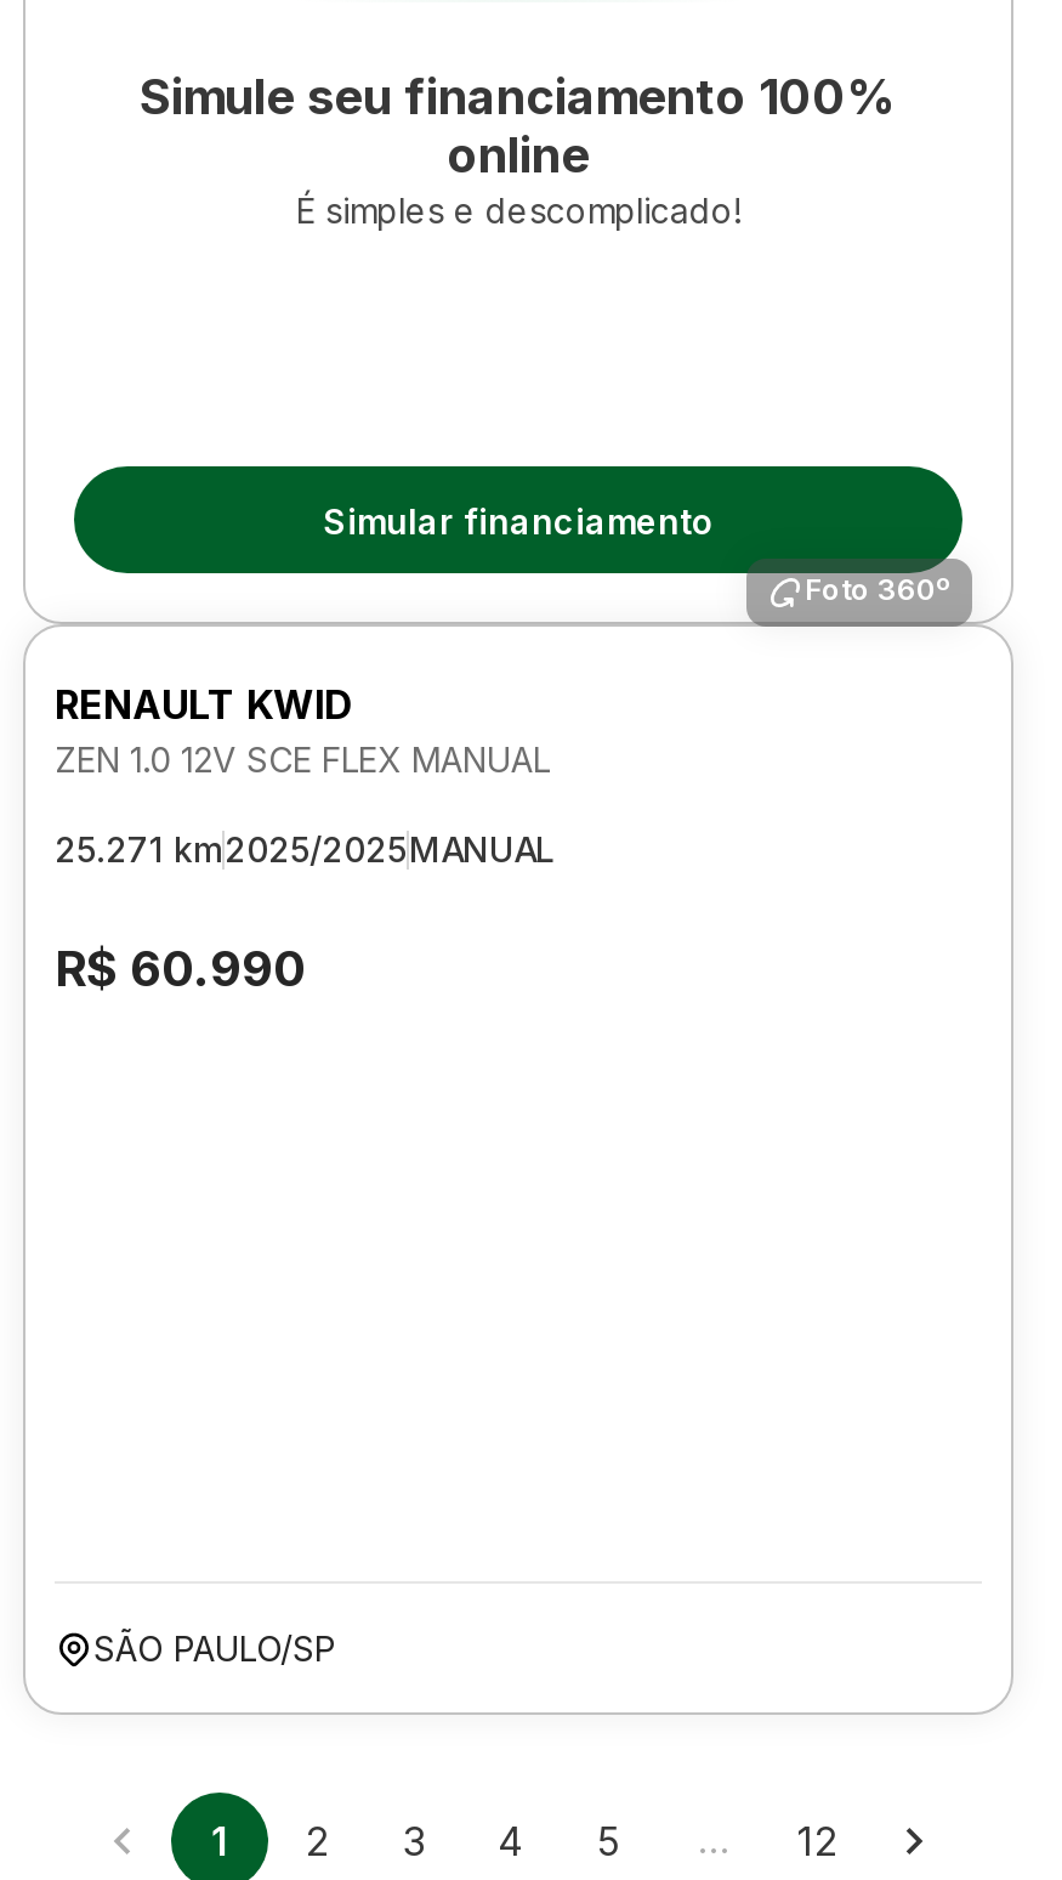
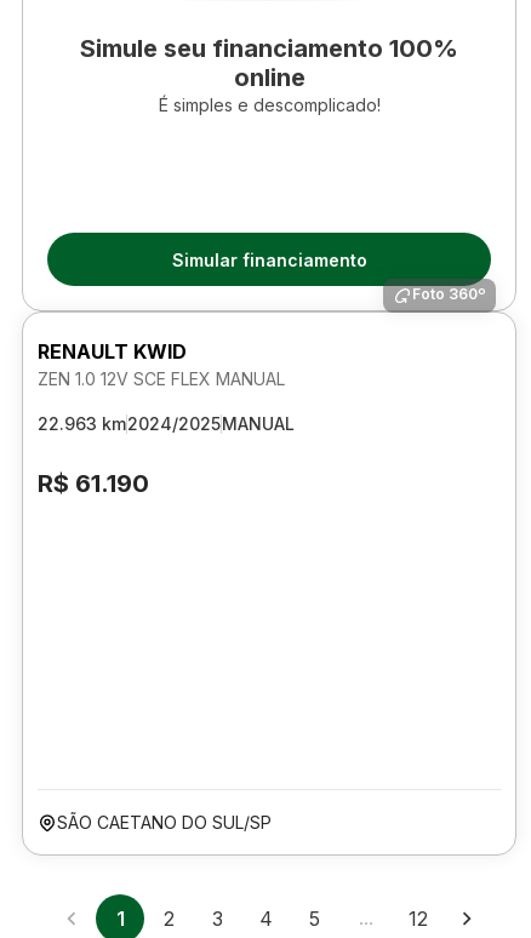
[55,828,555,870] 25.271 km2025/2025MANUAL -> [38,413,295,434] 22.963 km2024/2025MANUAL
[55,940,307,998] R$ 60.990 -> [38,469,149,498] R$ 61.190
[93,1627,336,1669] SÃO PAULO/SP -> [57,812,272,833] SÃO CAETANO DO SUL/SP

